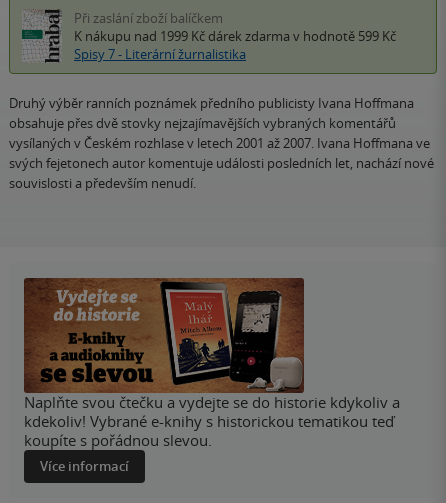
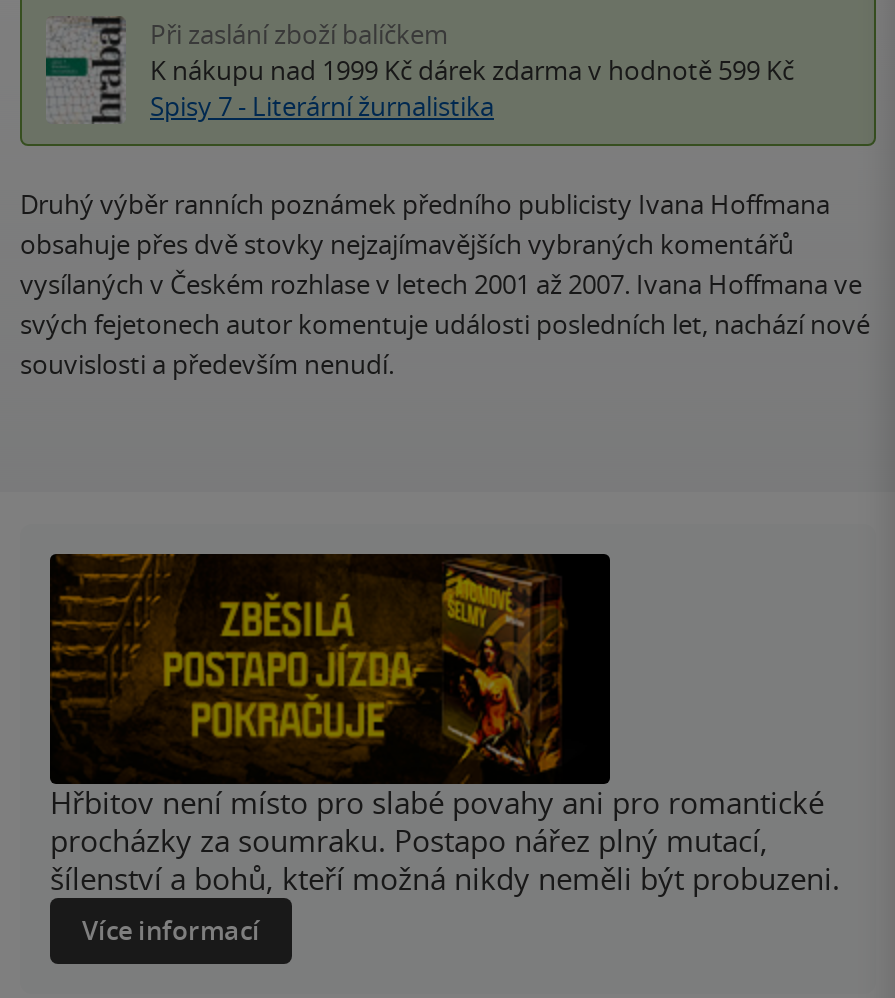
[23,277,400,450] [image] | Naplňte svou čtečku a vydejte se do historie kdykoliv a | kdekoliv! Vybrané e-knihy s historickou tematikou teď | koupíte s pořádnou slevou. -> [48,552,840,899] [image] | Hřbitov není místo pro slabé povahy ani pro romantické | procházky za soumraku. Postapo nářez plný mutací, | šílenství a bohů, kteří možná nikdy neměli být probuzeni.

